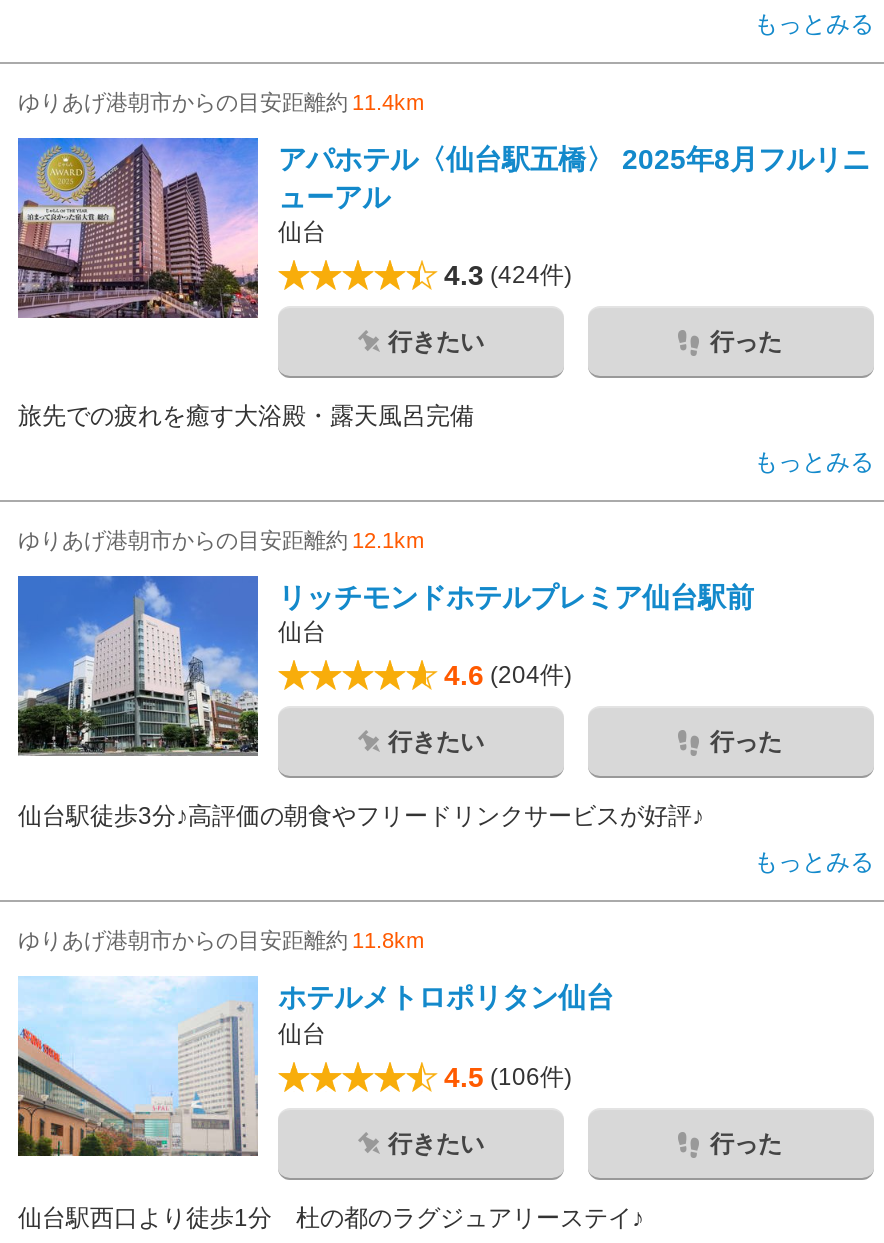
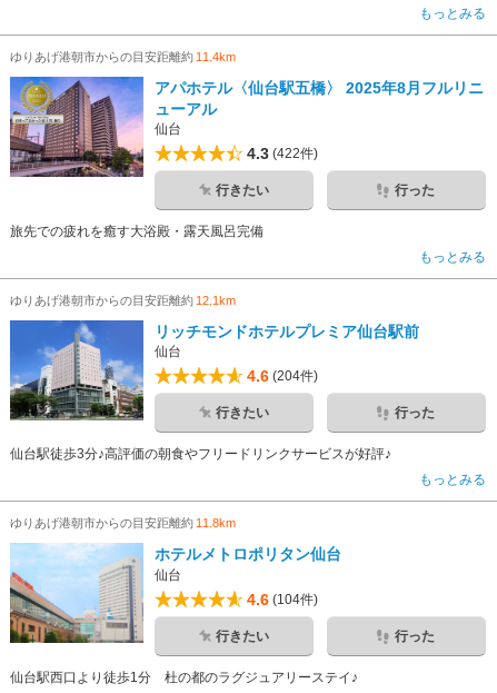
[444,259,572,291] 4.3 (424件) -> [247,144,318,162] 4.3 (422件)
[444,1060,572,1092] 4.5 (106件) -> [247,590,318,608] 4.6 (104件)

